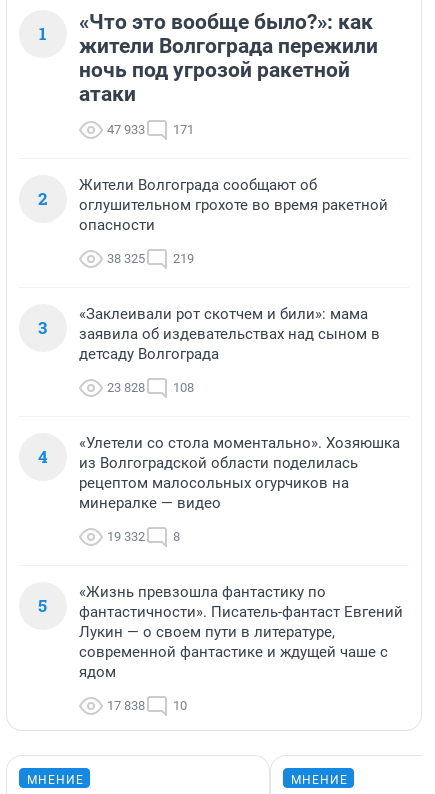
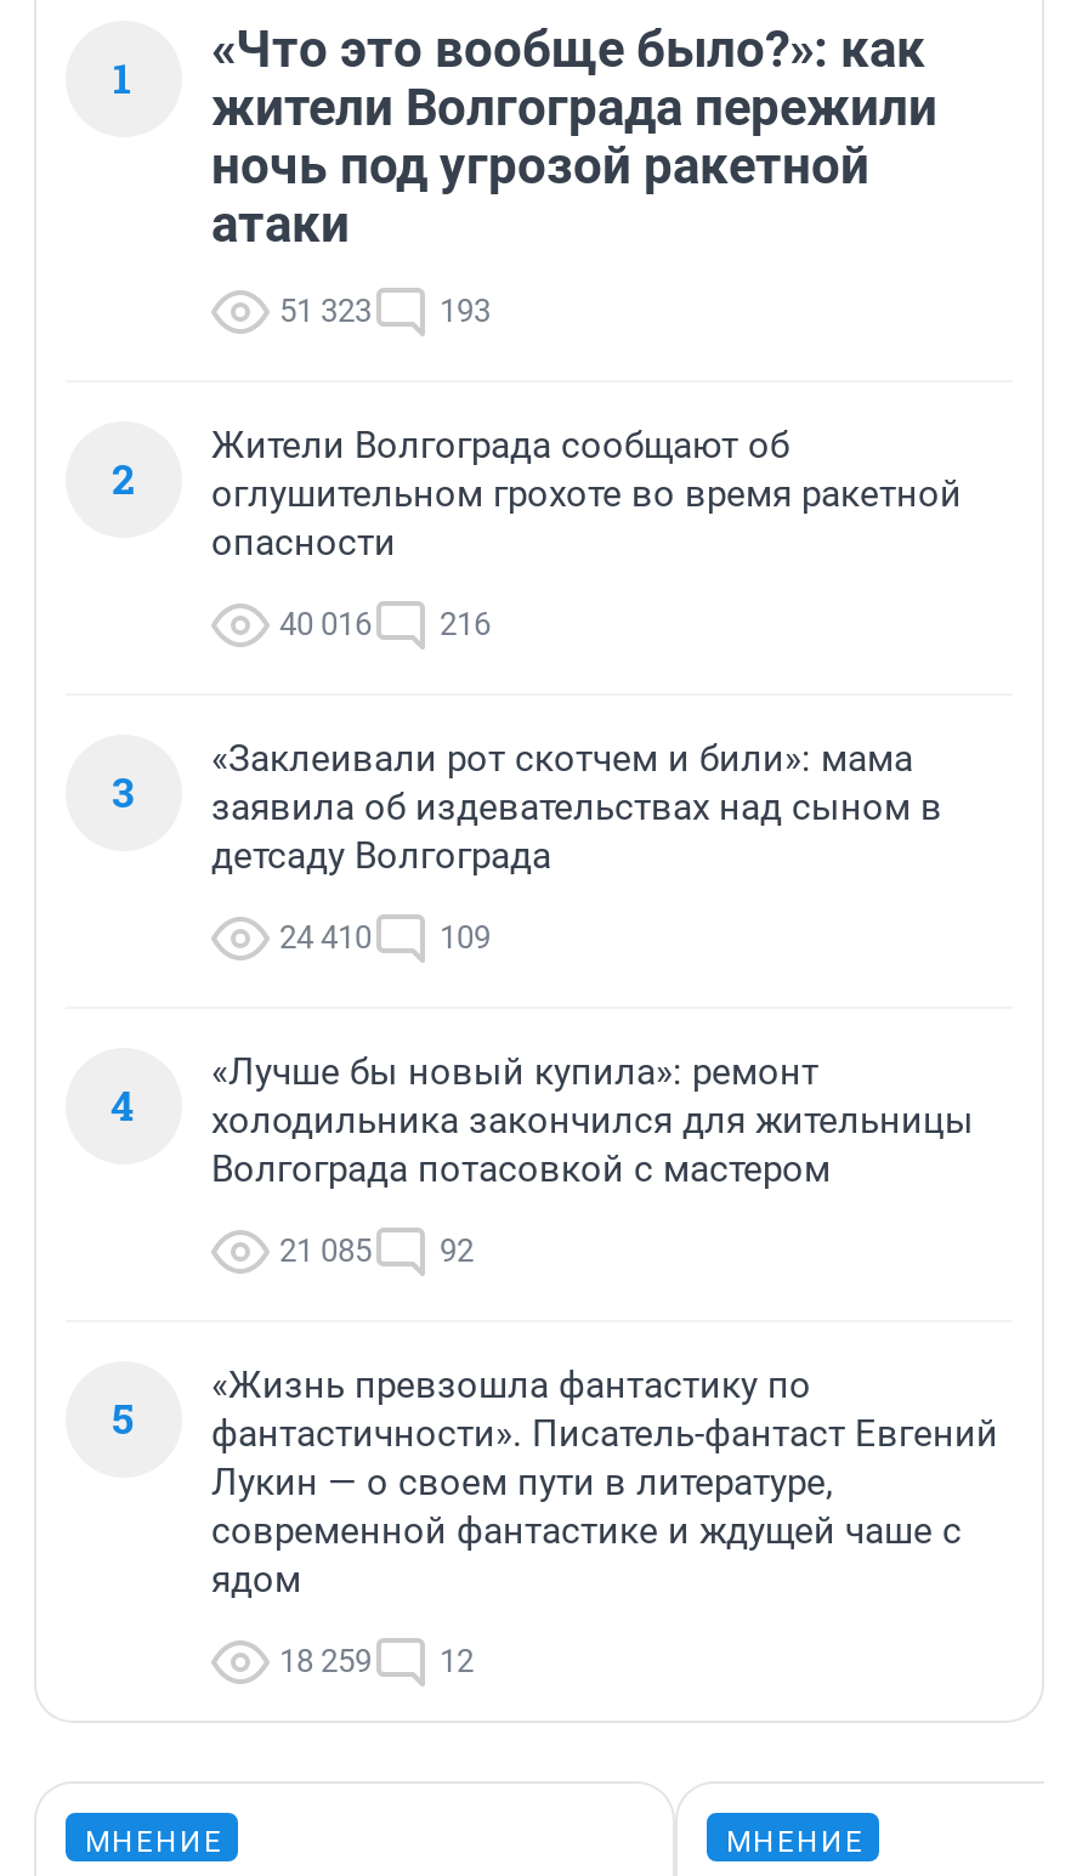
[107,122,145,137] 47 933 -> [279,293,372,329] 51 323
[173,122,194,137] 171 -> [440,293,491,329] 193
[107,251,145,266] 38 325 -> [279,606,372,643] 40 016
[173,251,194,266] 219 -> [440,606,491,643] 216
[107,380,145,395] 23 828 -> [279,919,372,956] 24 410
[173,380,194,395] 108 -> [440,919,491,956] 109
[79,434,400,512] «Улетели со стола моментально». Хозяюшка | из Волгоградской области поделилась | рецептом малосольных огурчиков на | минералке — видео -> [211,1051,974,1191] «Лучше бы новый купила»: ремонт | холодильника закончился для жительницы | Волгограда потасовкой с мастером
[107,529,180,544] 19 332 | 8 -> [279,1233,474,1269] 21 085 | 92
[107,698,145,713] 17 838 -> [279,1643,372,1680] 18 259
[173,698,187,713] 10 -> [440,1643,474,1680] 12

